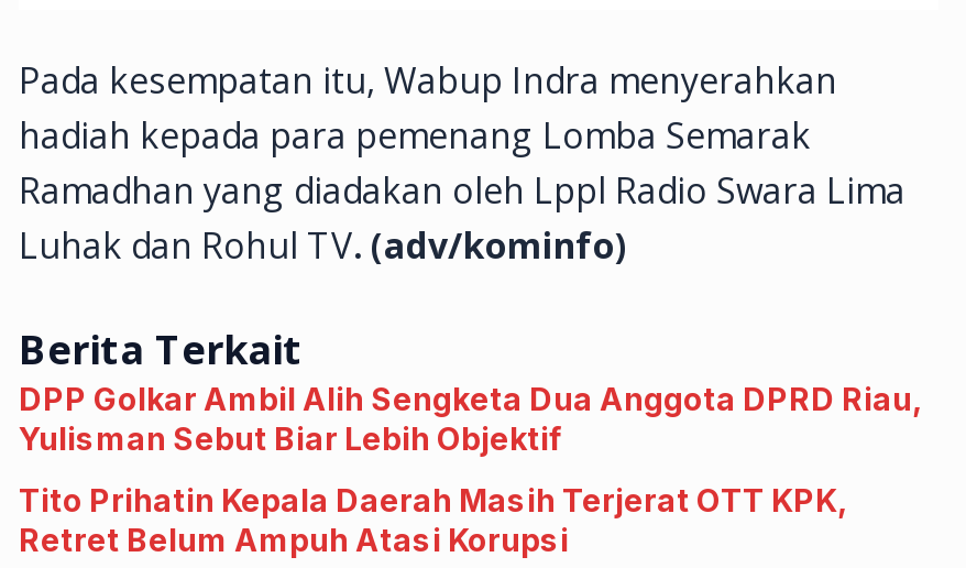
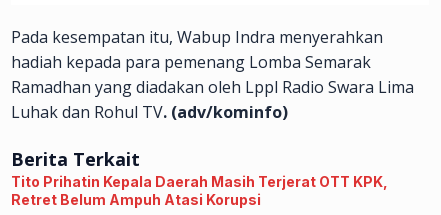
[19,379,923,456] DPP Golkar Ambil Alih Sengketa Dua Anggota DPRD Riau, | Yulisman Sebut Biar Lebih Objektif -> none

